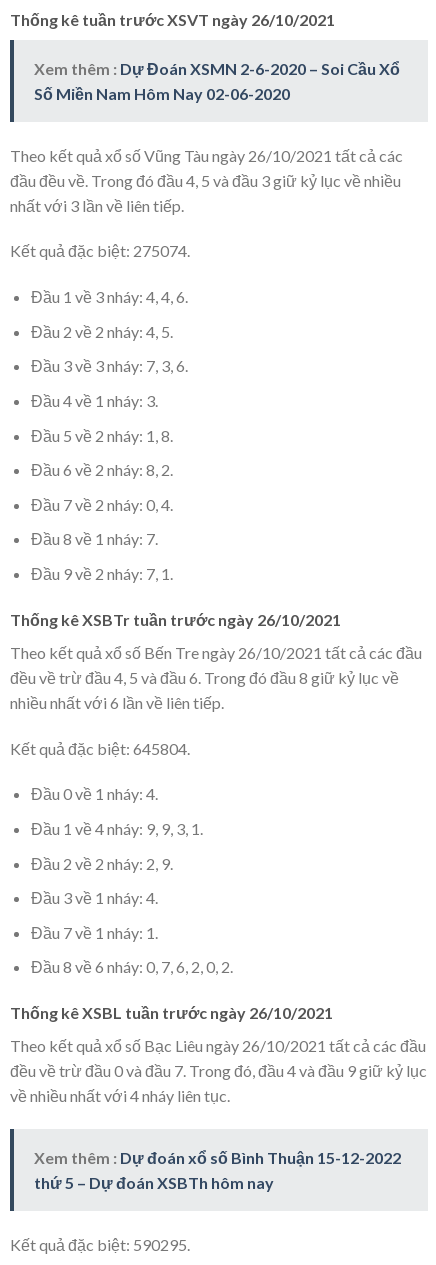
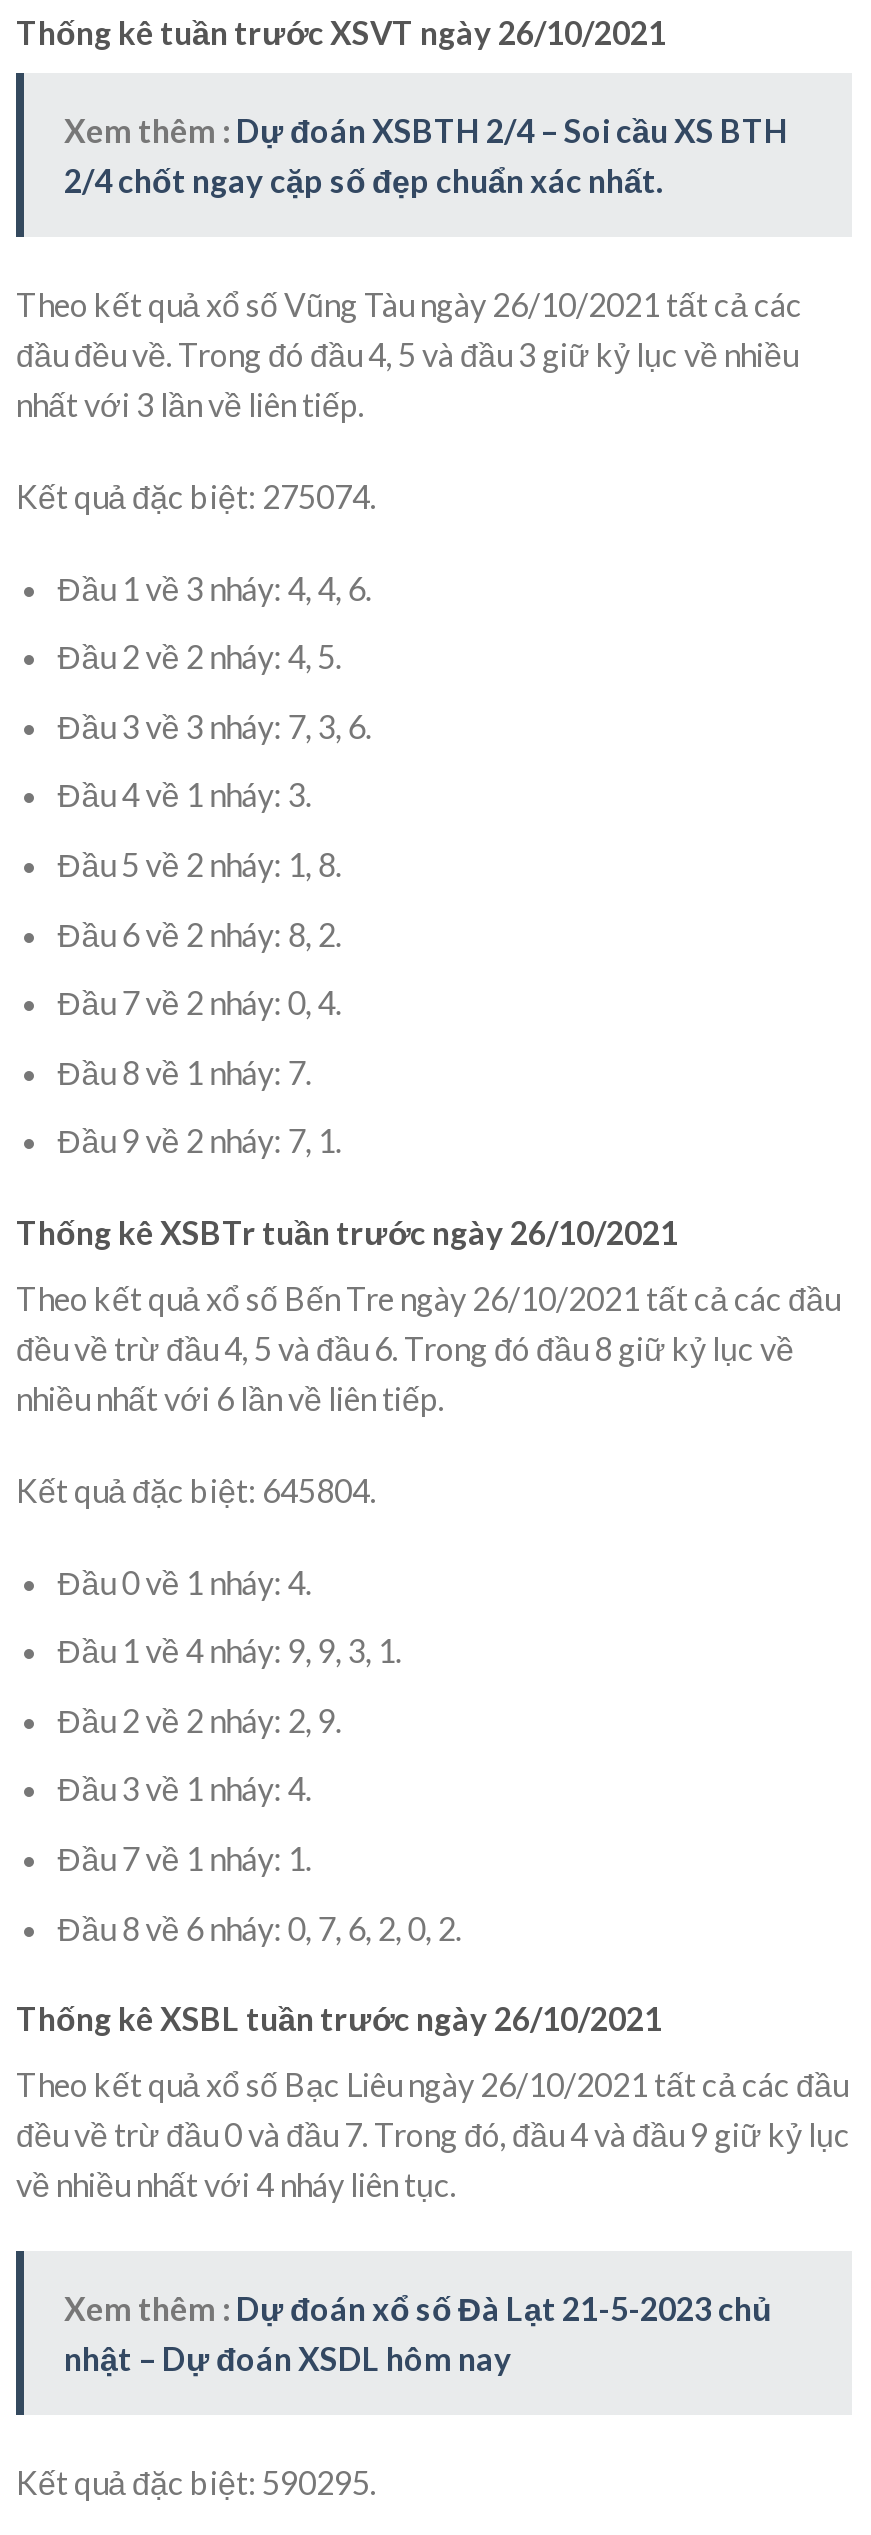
[34,59,400,103] Xem thêm : Dự Đoán XSMN 2-6-2020 – Soi Cầu Xổ | Số Miền Nam Hôm Nay 02-06-2020 -> [64,112,788,200] Xem thêm : Dự đoán XSBTH 2/4 – Soi cầu XS BTH | 2/4 chốt ngay cặp số đẹp chuẩn xác nhất.
[34,1148,401,1192] Xem thêm : Dự đoán xổ số Bình Thuận 15-12-2022 | thứ 5 – Dự đoán XSBTh hôm nay -> [64,2290,772,2378] Xem thêm : Dự đoán xổ số Đà Lạt 21-5-2023 chủ | nhật – Dự đoán XSDL hôm nay

